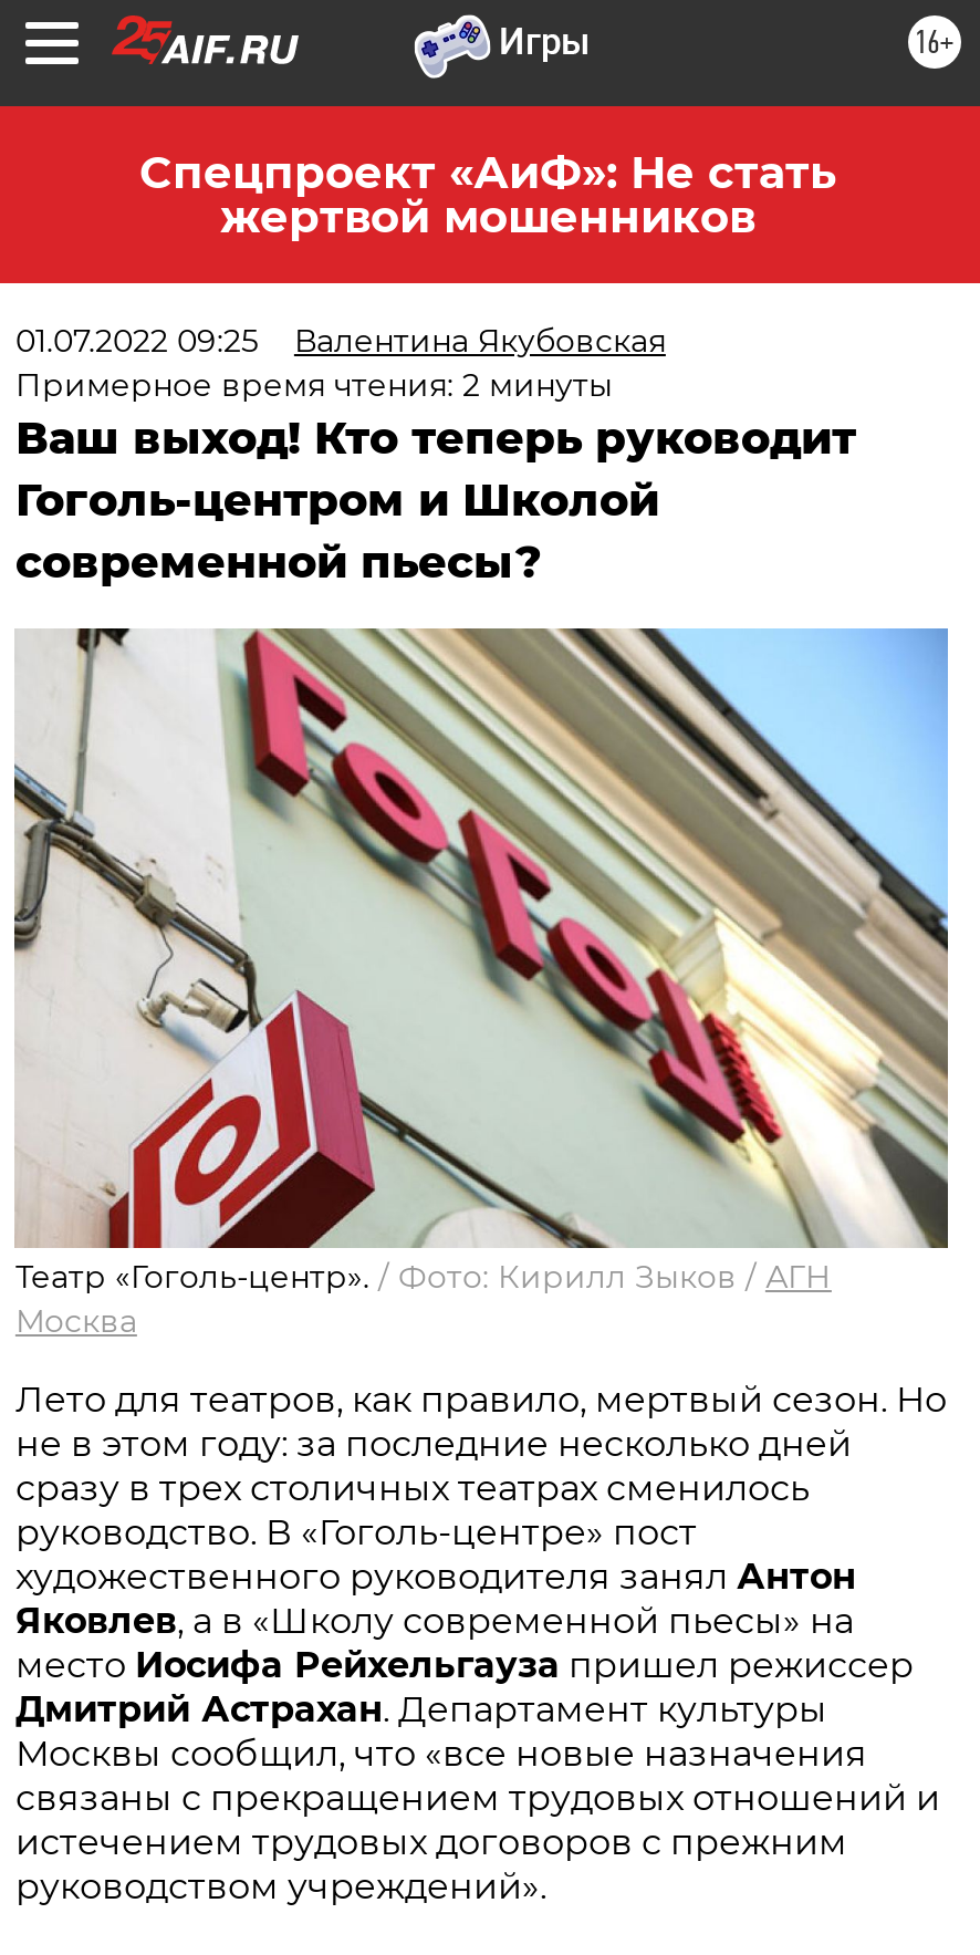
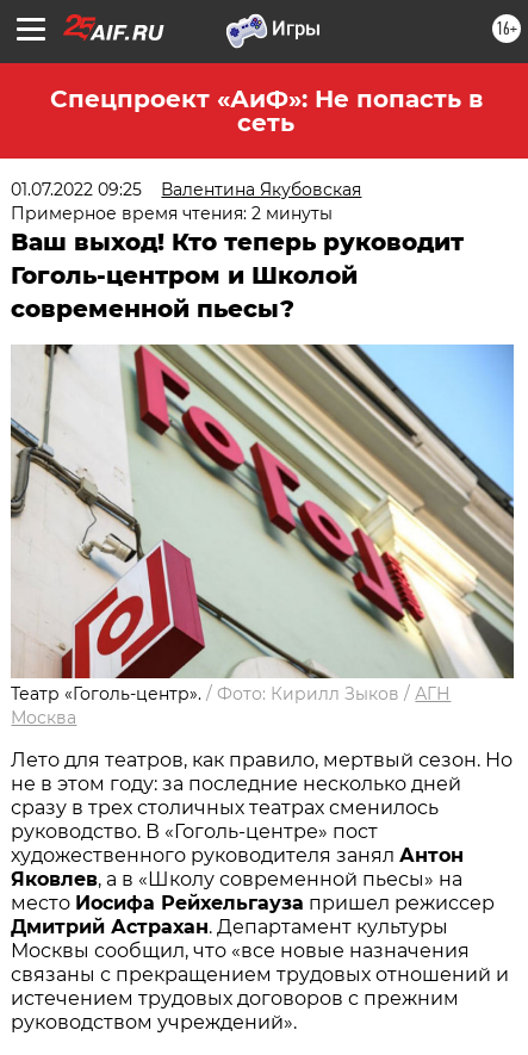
[139,146,836,243] Спецпроект «АиФ»: Не стать | жертвой мошенников -> [49,85,482,137] Спецпроект «АиФ»: Не попасть в | сеть

